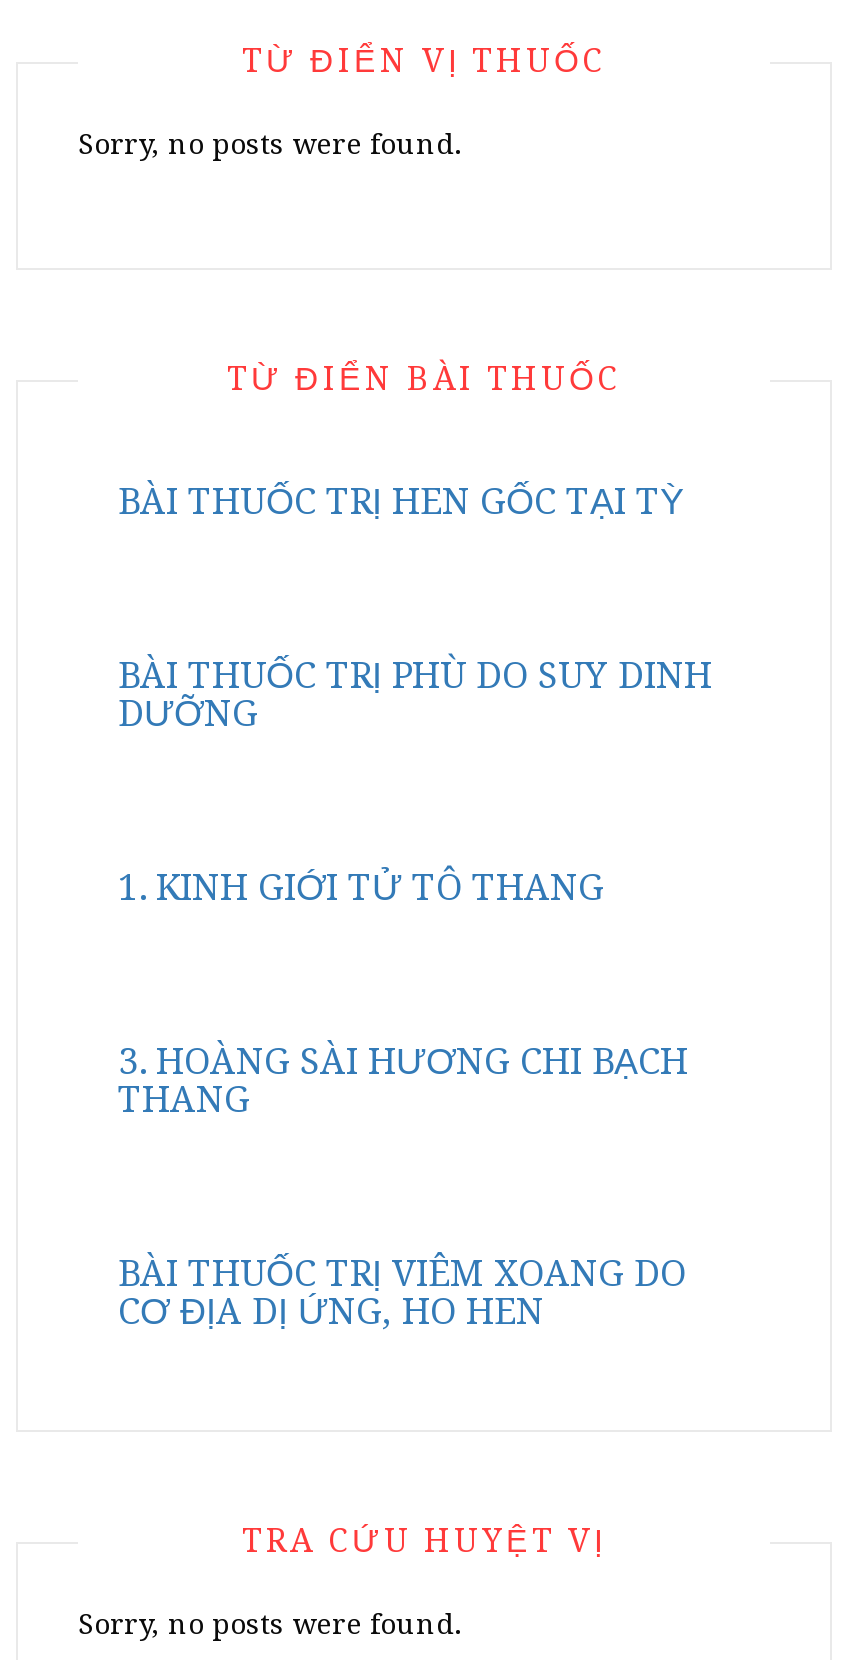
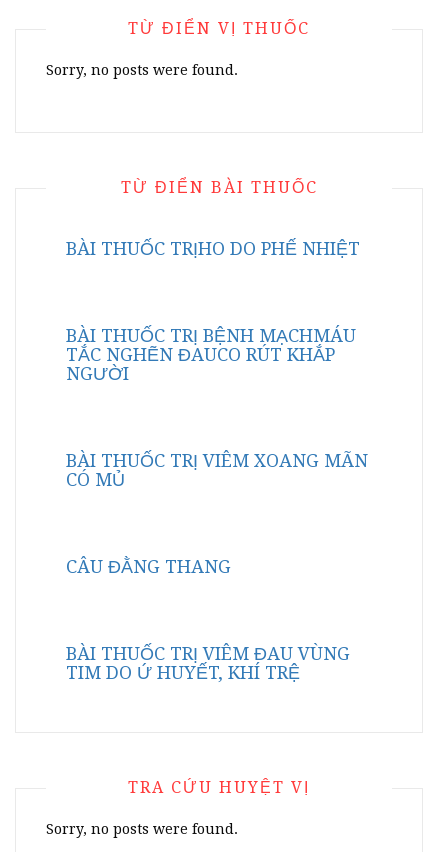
[118,480,684,522] BÀI THUỐC TRỊ HEN GỐC TẠI TỲ -> [66,238,360,259] BÀI THUỐC TRỊHO DO PHẾ NHIỆT
[118,654,712,734] BÀI THUỐC TRỊ PHÙ DO SUY DINH | DƯỠNG -> [66,325,356,384] BÀI THUỐC TRỊ BỆNH MẠCHMÁU | TẮC NGHẼN ĐAUCO RÚT KHẮP | NGƯỜI
[118,866,604,908] 1. KINH GIỚI TỬ TÔ THANG -> [66,450,368,490] BÀI THUỐC TRỊ VIÊM XOANG MÃN | CÓ MỦ
[118,1040,688,1120] 3. HOÀNG SÀI HƯƠNG CHI BẠCH | THANG -> [66,556,231,577] CÂU ĐẰNG THANG
[118,1252,686,1332] BÀI THUỐC TRỊ VIÊM XOANG DO | CƠ ĐỊA DỊ ỨNG, HO HEN -> [66,643,350,683] BÀI THUỐC TRỊ VIÊM ĐAU VÙNG | TIM DO Ứ HUYẾT, KHÍ TRỆ

